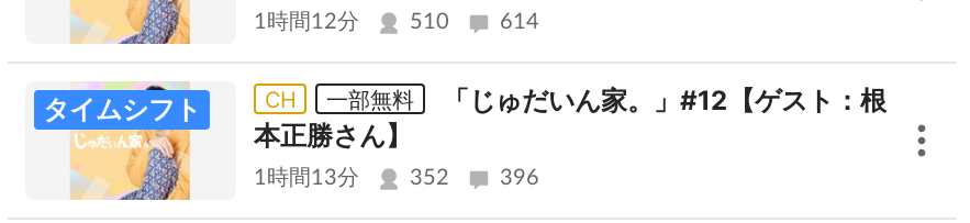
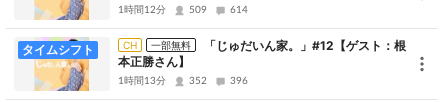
[410,11,449,33] 510 -> [189,5,207,15] 509

